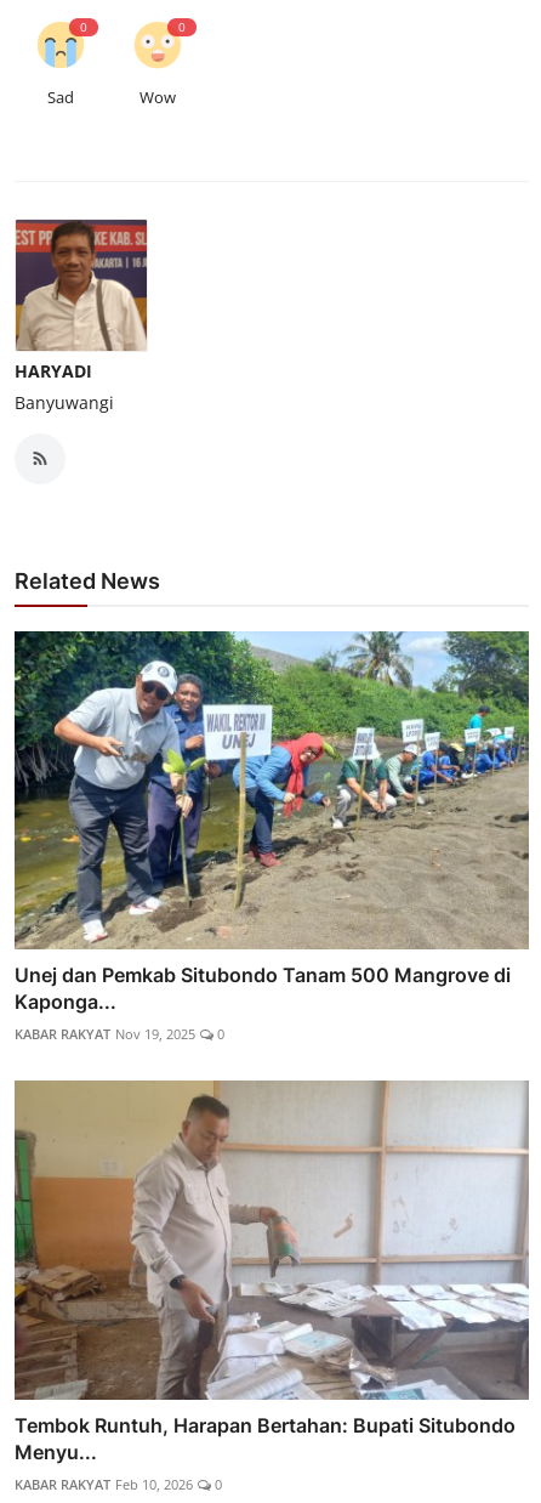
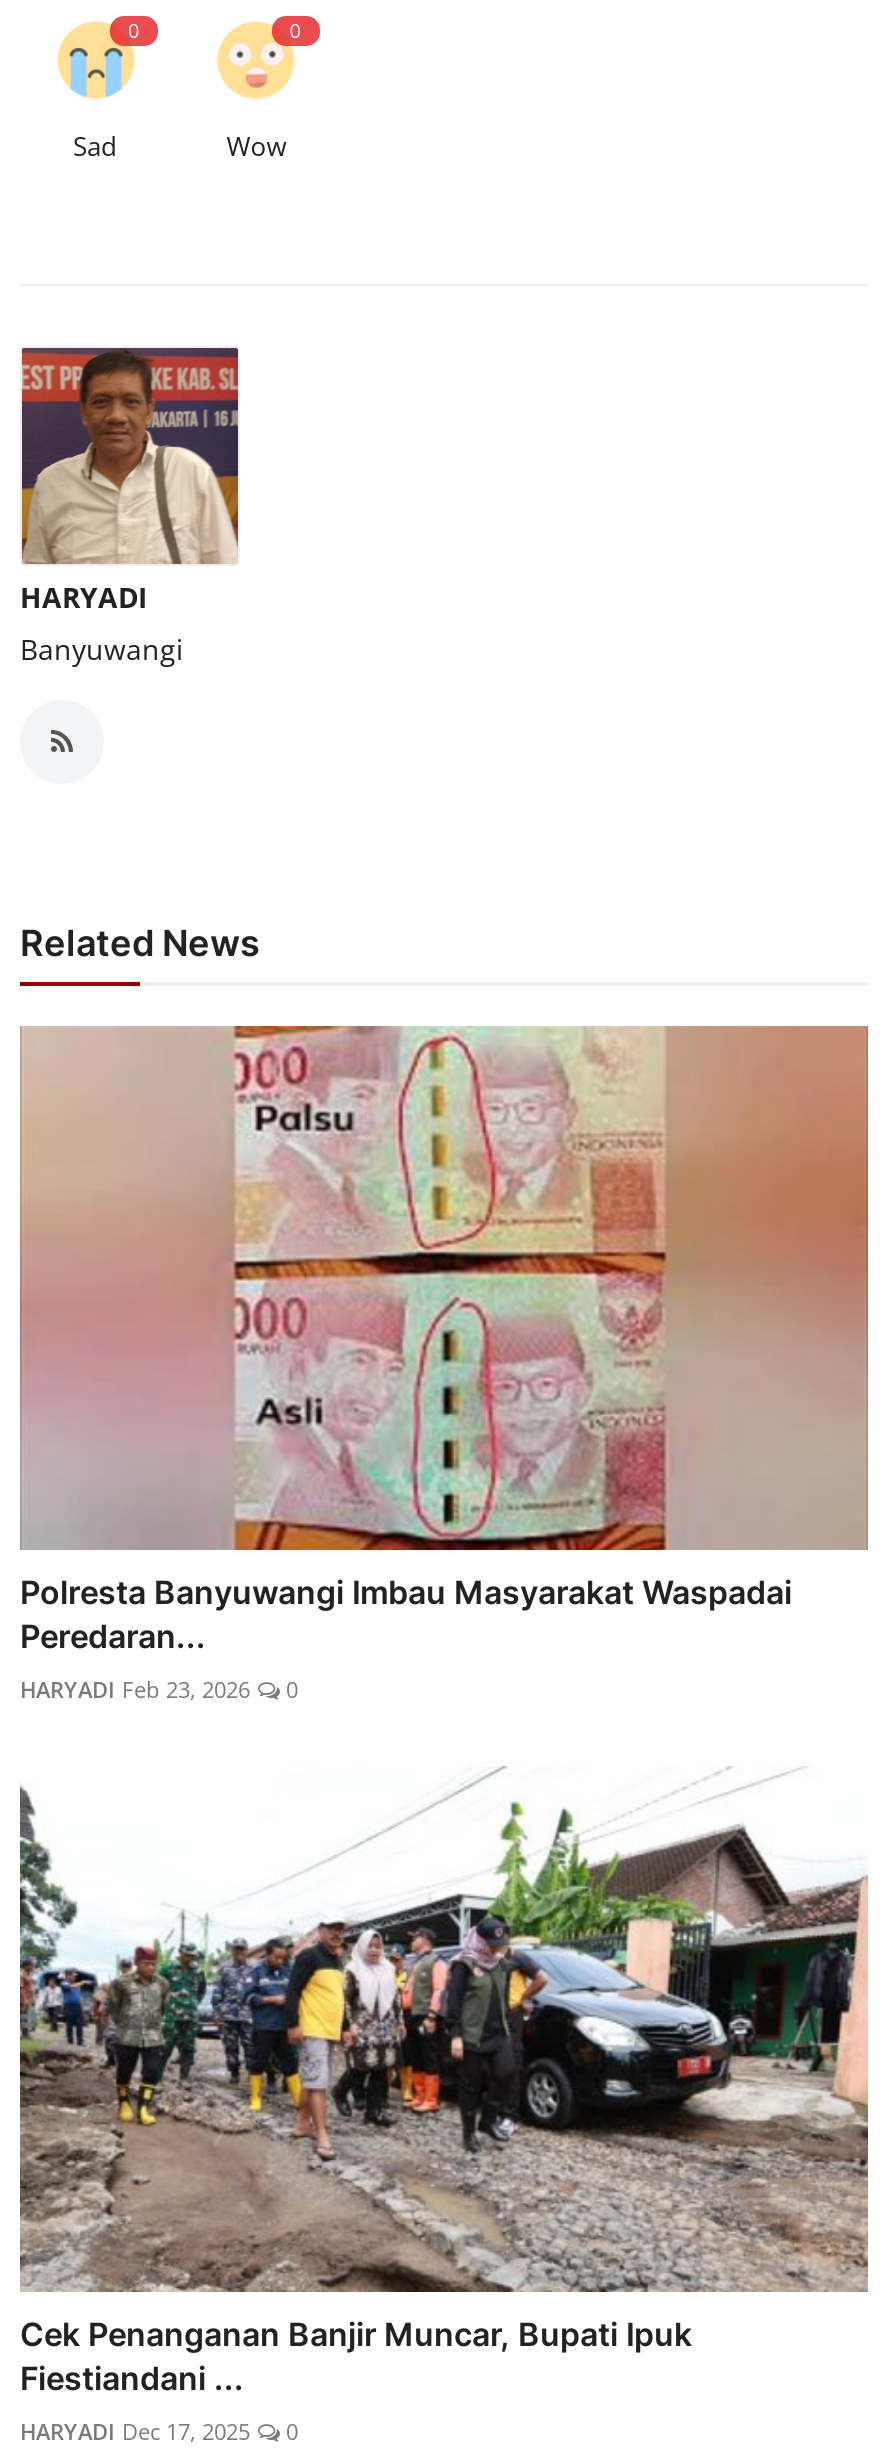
[13,630,530,1043] [image] | Unej dan Pemkab Situbondo Tanam 500 Mangrove di | Kaponga... | KABAR RAKYAT Nov 19, 2025 -> [20,1024,870,1704] [image] | Polresta Banyuwangi Imbau Masyarakat Waspadai | Peredaran... | HARYADI Feb 23, 2026
[13,1079,530,1493] [image] | Tembok Runtuh, Harapan Bertahan: Bupati Situbondo | Menyu... | KABAR RAKYAT Feb 10, 2026 -> [18,1766,870,2445] [image] | Cek Penanganan Banjir Muncar, Bupati Ipuk | Fiestiandani ... | HARYADI Dec 17, 2025

